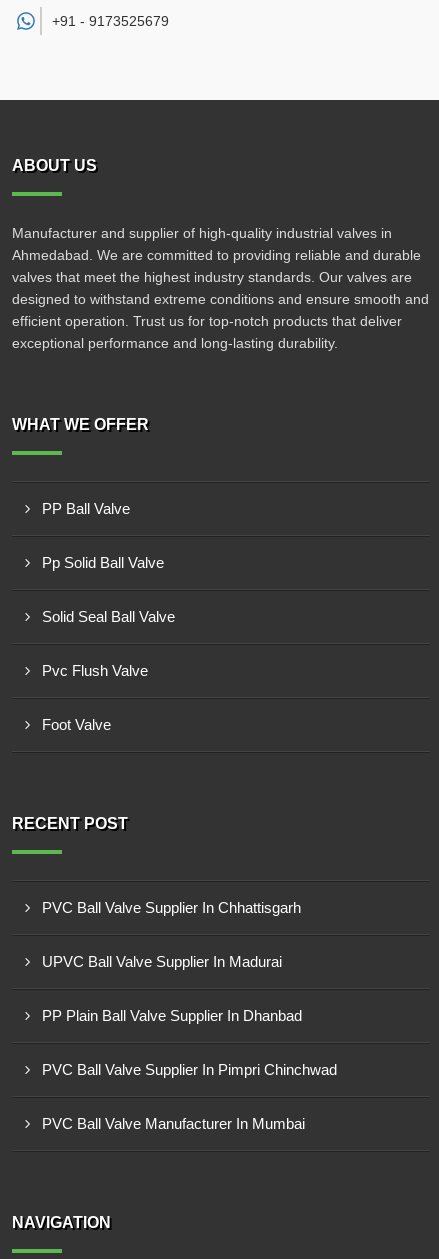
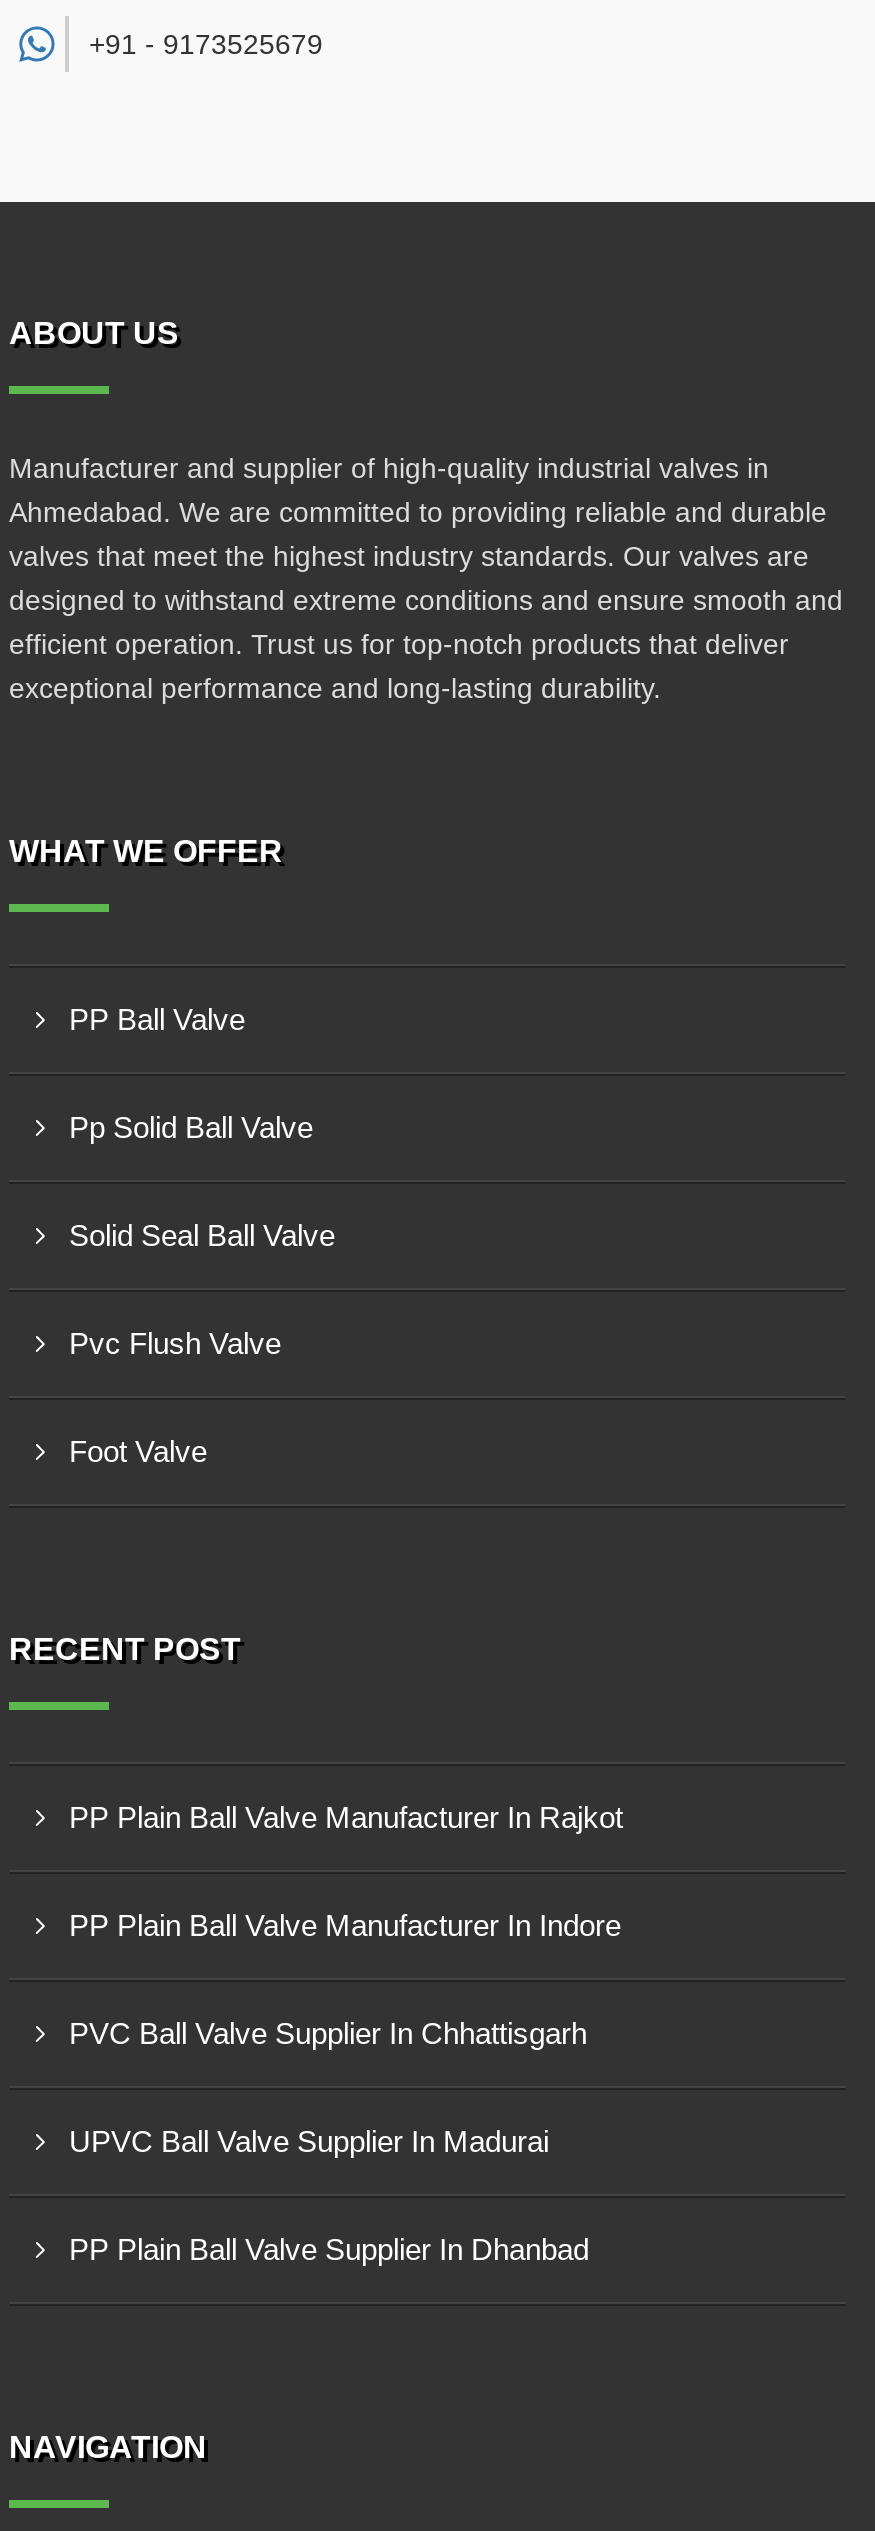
none -> [69,1800,623,1942] PP Plain Ball Valve Manufacturer In Rajkot | PP Plain Ball Valve Manufacturer In Indore
moved [42,899,302,1024] -> [69,2016,589,2266]: PVC Ball Valve Supplier In Chhattisgarh | UPVC Ball Valve Supplier In Madurai | PP Plain Ball Valve Supplier In Dhanbad
[42,1061,337,1132] PVC Ball Valve Supplier In Pimpri Chinchwad | PVC Ball Valve Manufacturer In Mumbai -> none

